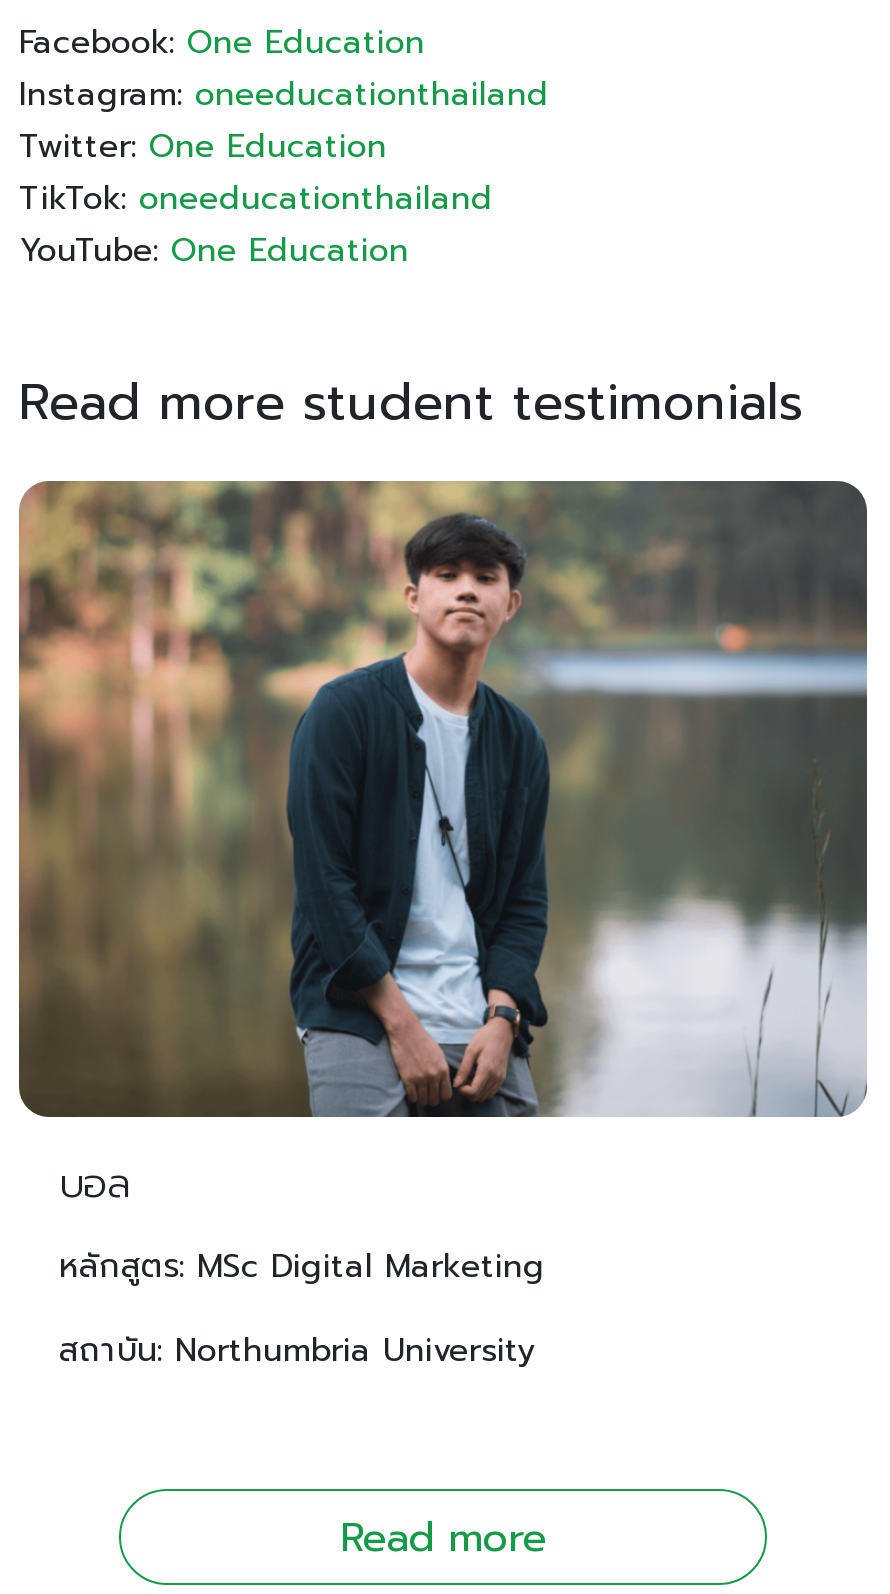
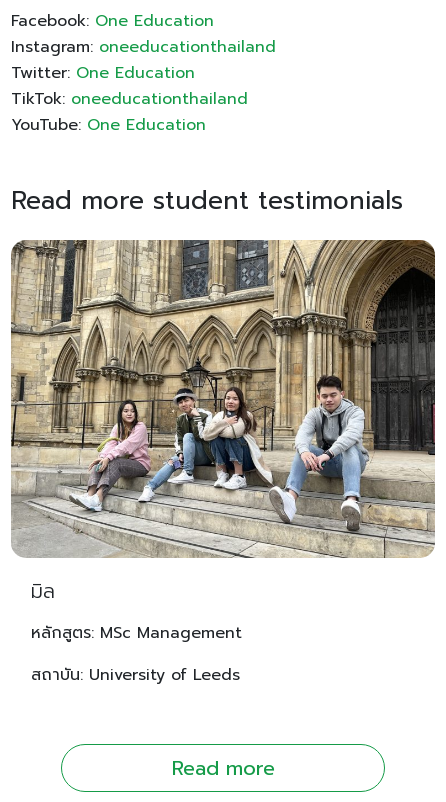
[19,479,869,1213] [image] | บอล -> [11,239,436,606] [image] | มิล
[59,1243,545,1291] หลักสูตร: MSc Digital Marketing -> [31,621,242,645] หลักสูตร: MSc Management
[59,1327,535,1375] สถาบัน: Northumbria University -> [31,663,240,687] สถาบัน: University of Leeds

